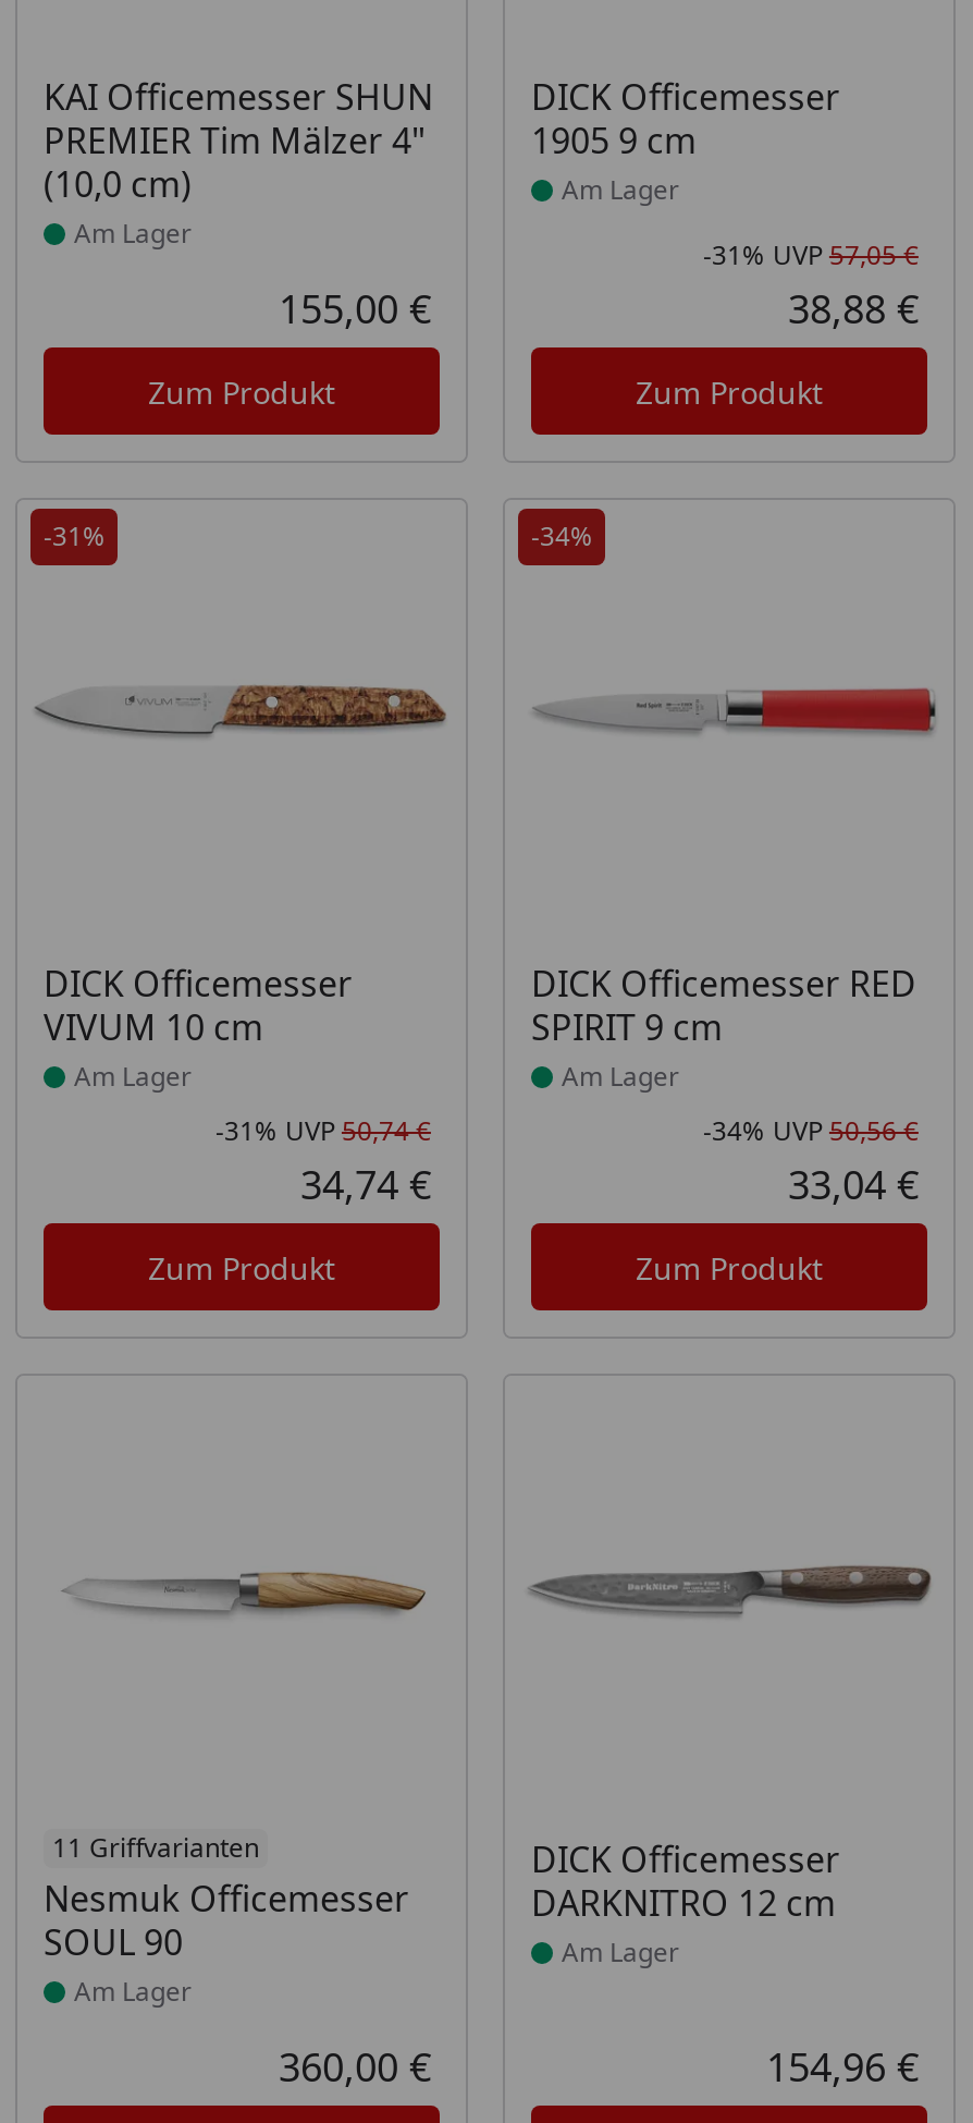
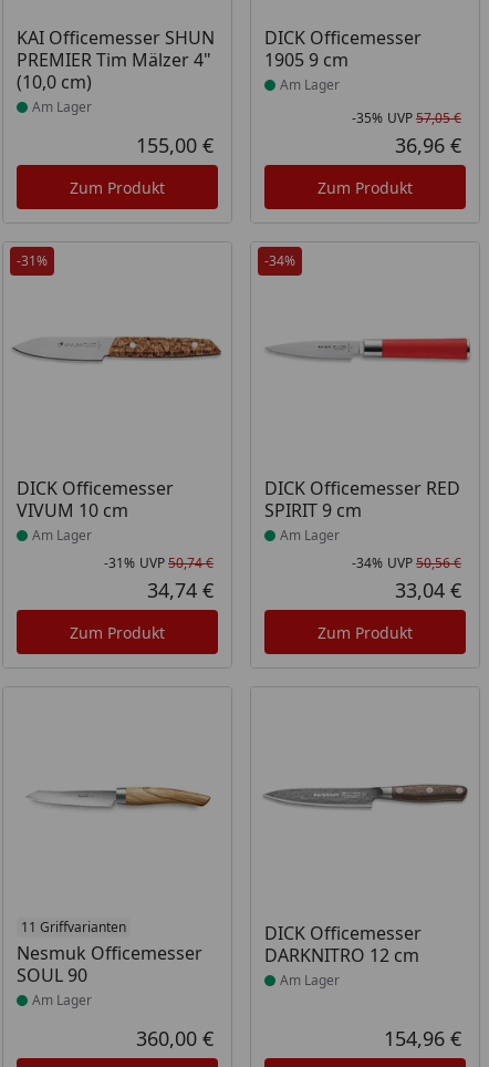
[703,236,918,273] -31% UVP 57,05 € -> [352,108,461,127] -35% UVP 57,05 €
[788,282,918,334] 38,88 € -> [395,132,461,158] 36,96 €

